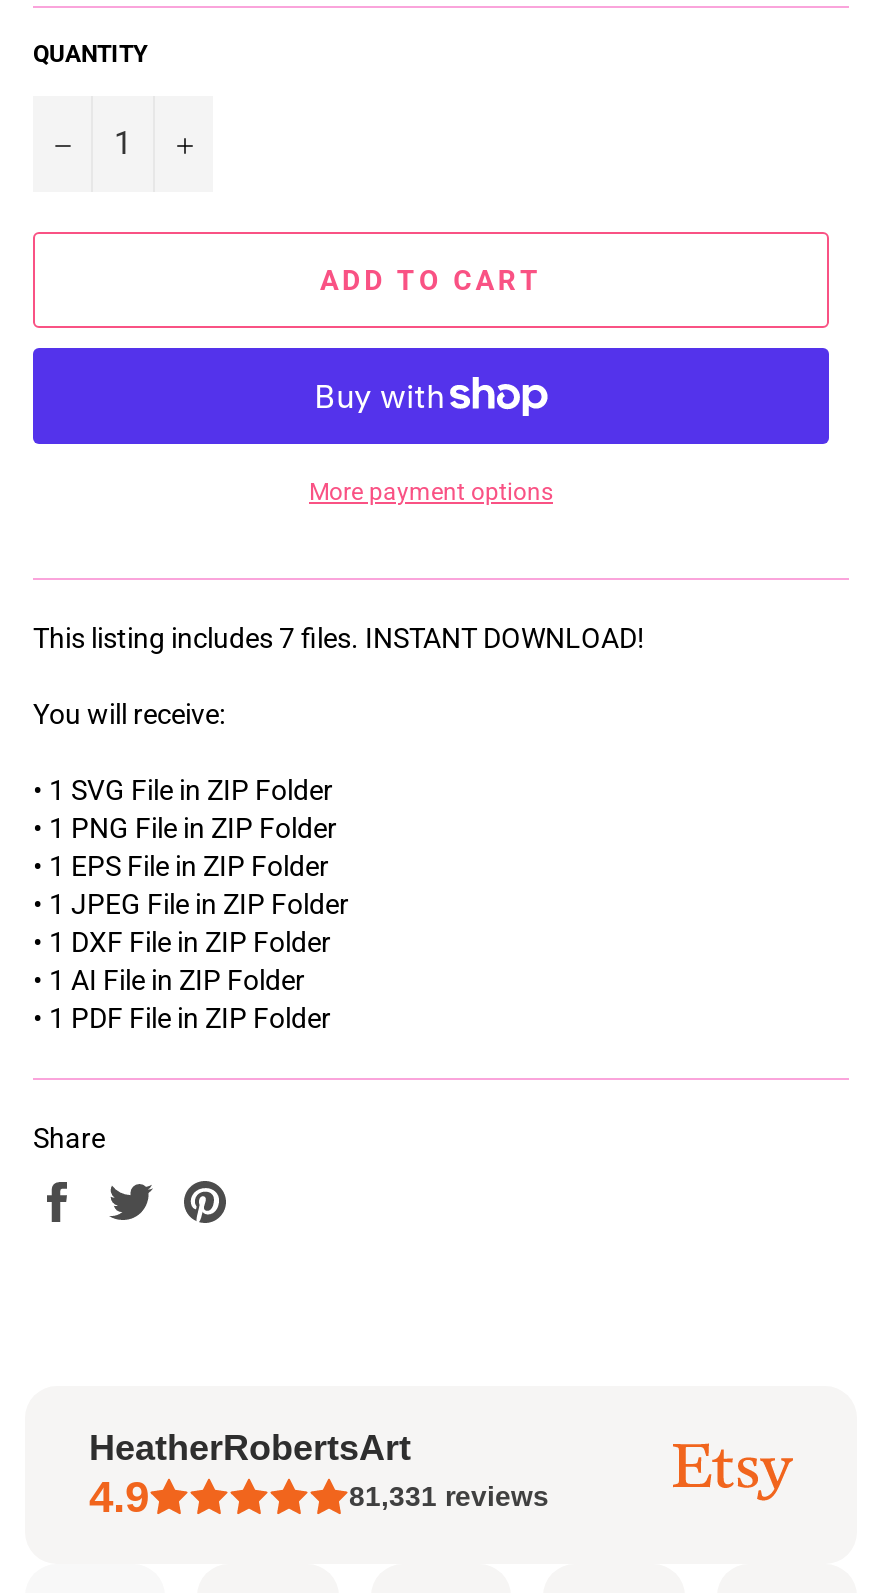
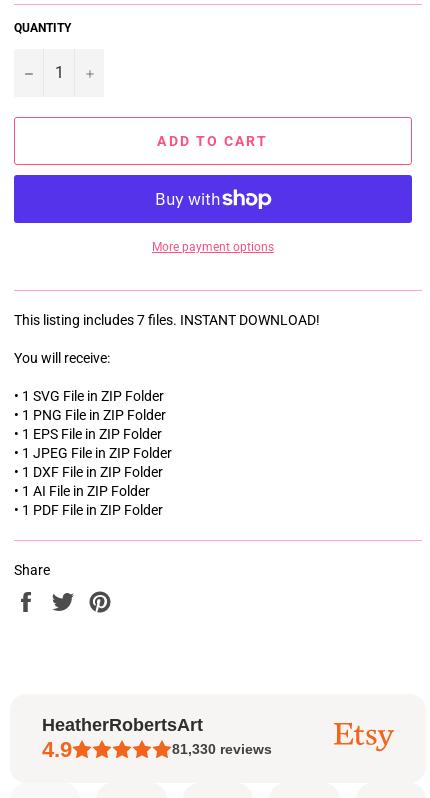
[349,1480,549,1512] 81,331 reviews -> [172,741,272,757] 81,330 reviews

